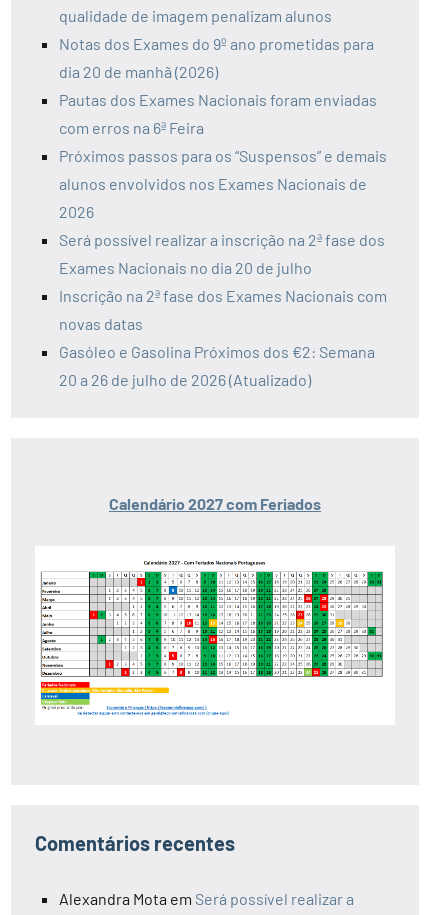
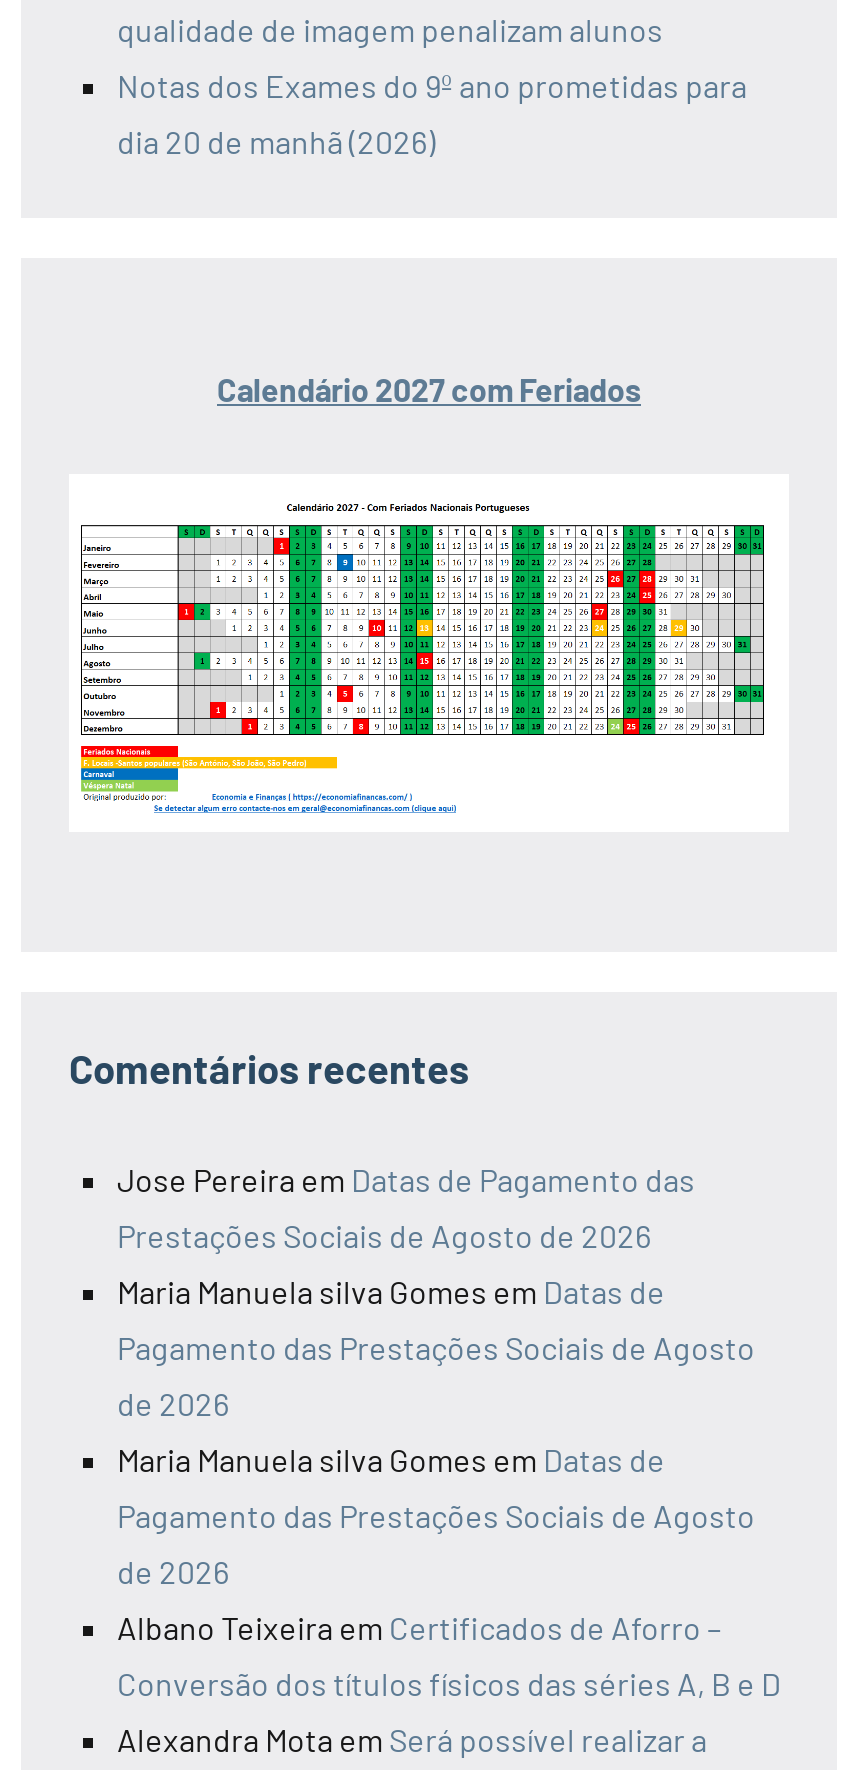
[59,90,387,389] Pautas dos Exames Nacionais foram enviadas | com erros na 6ª Feira | Próximos passos para os “Suspensos” e demais | alunos envolvidos nos Exames Nacionais de | 2026 | Será possível realizar a inscrição na 2ª fase dos | Exames Nacionais no dia 20 de julho | Inscrição na 2ª fase dos Exames Nacionais com | novas datas | Gasóleo e Gasolina Próximos dos €2: Semana | 20 a 26 de julho de 2026 (Atualizado) -> none
moved [35,494,383,855] -> [69,370,765,1092]: [image] | Calendário 2027 com Feriados | Comentários recentes
none -> [117,1160,781,1702] Jose Pereira em Datas de Pagamento das | Prestações Sociais de Agosto de 2026 | Maria Manuela silva Gomes em Datas de | Pagamento das Prestações Sociais de Agosto | de 2026 | Maria Manuela silva Gomes em Datas de | Pagamento das Prestações Sociais de Agosto | de 2026 | Albano Teixeira em Certificados de Aforro – | Conversão dos títulos físicos das séries A, B e D

